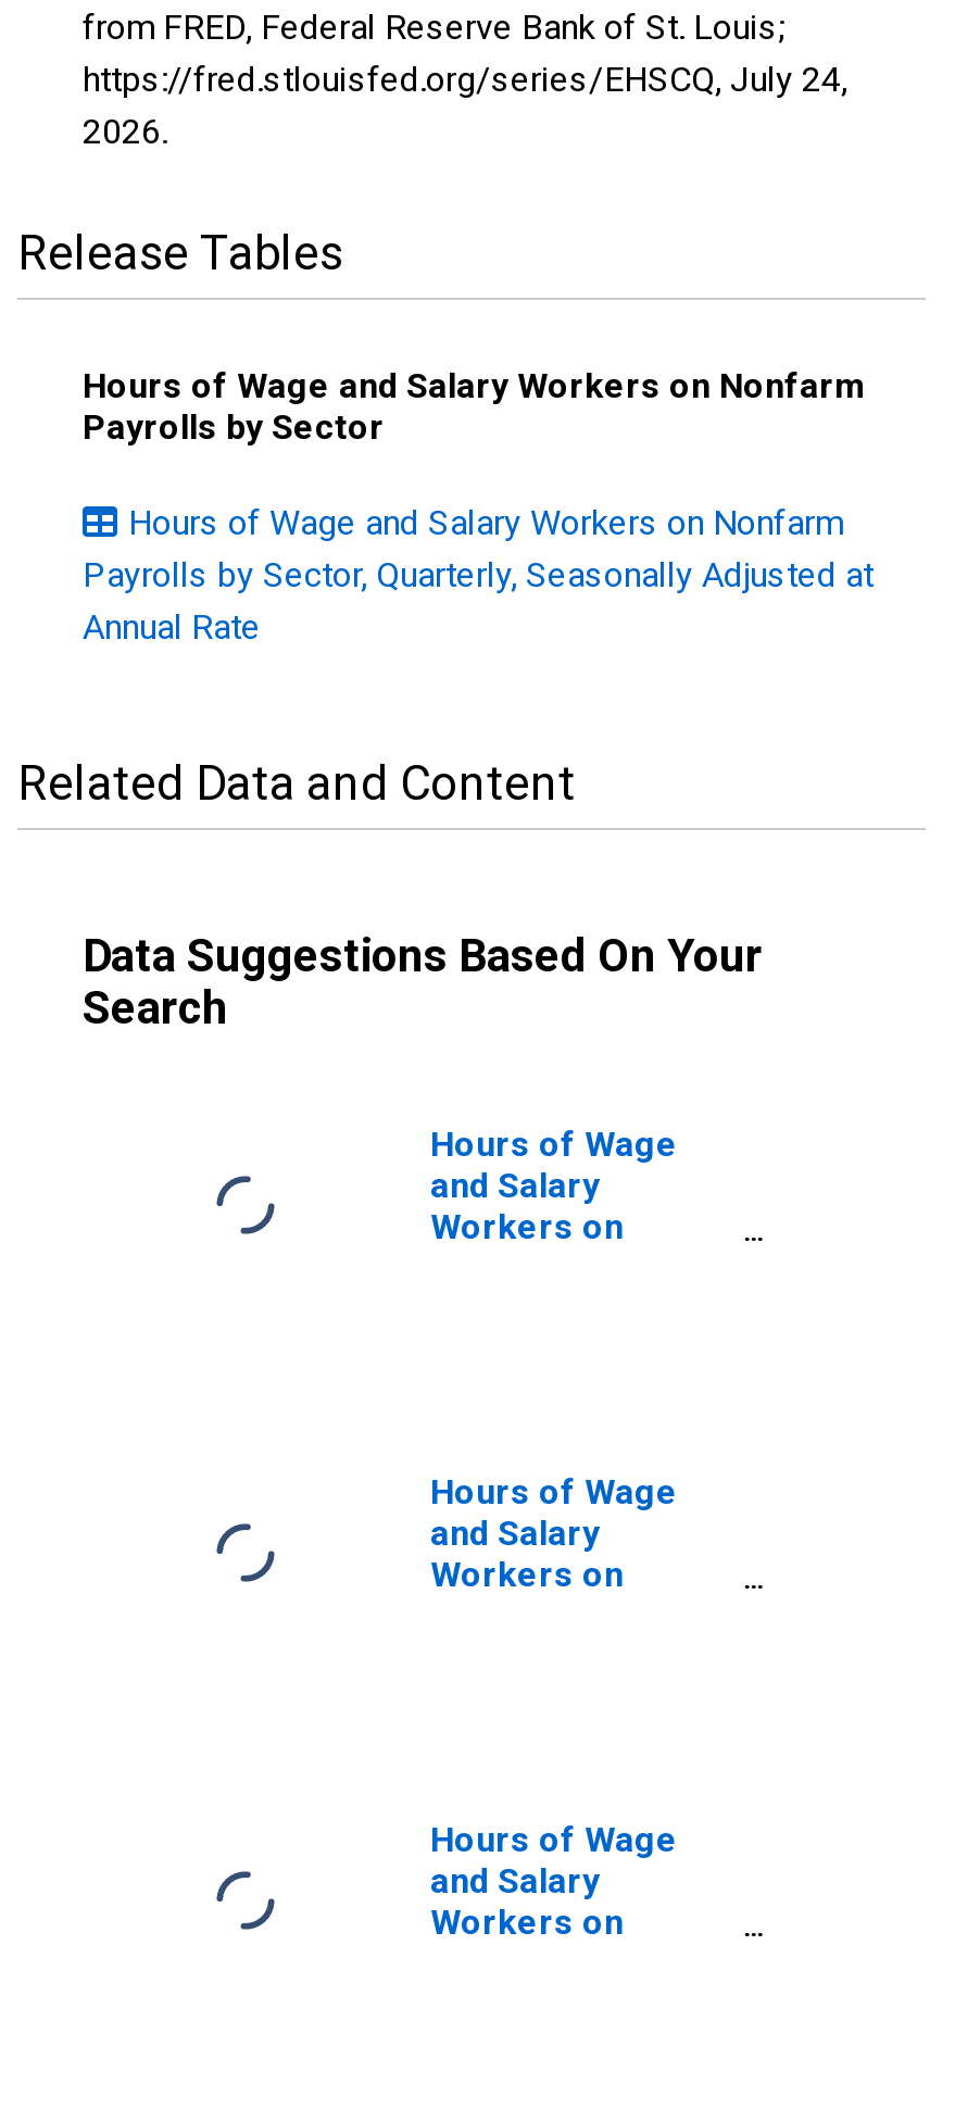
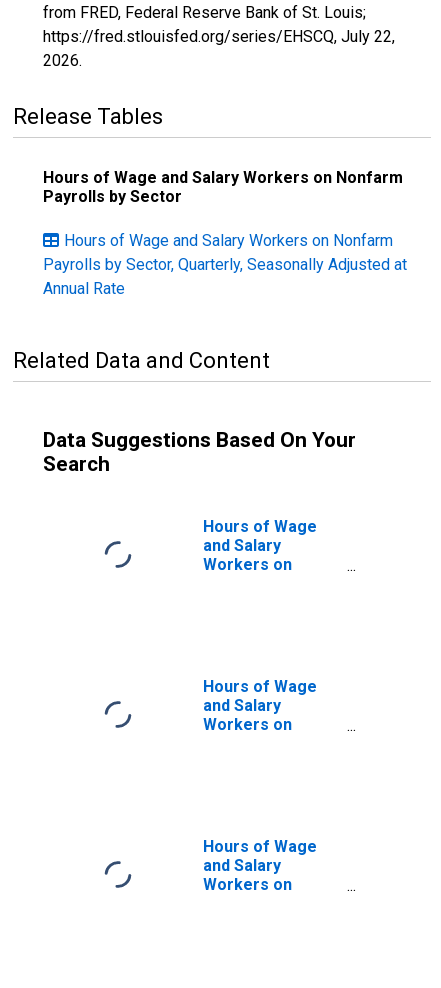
[83,59,847,100] https://fred.stlouisfed.org/series/EHSCQ, July 24, -> [43,27,395,46] https://fred.stlouisfed.org/series/EHSCQ, July 22,

